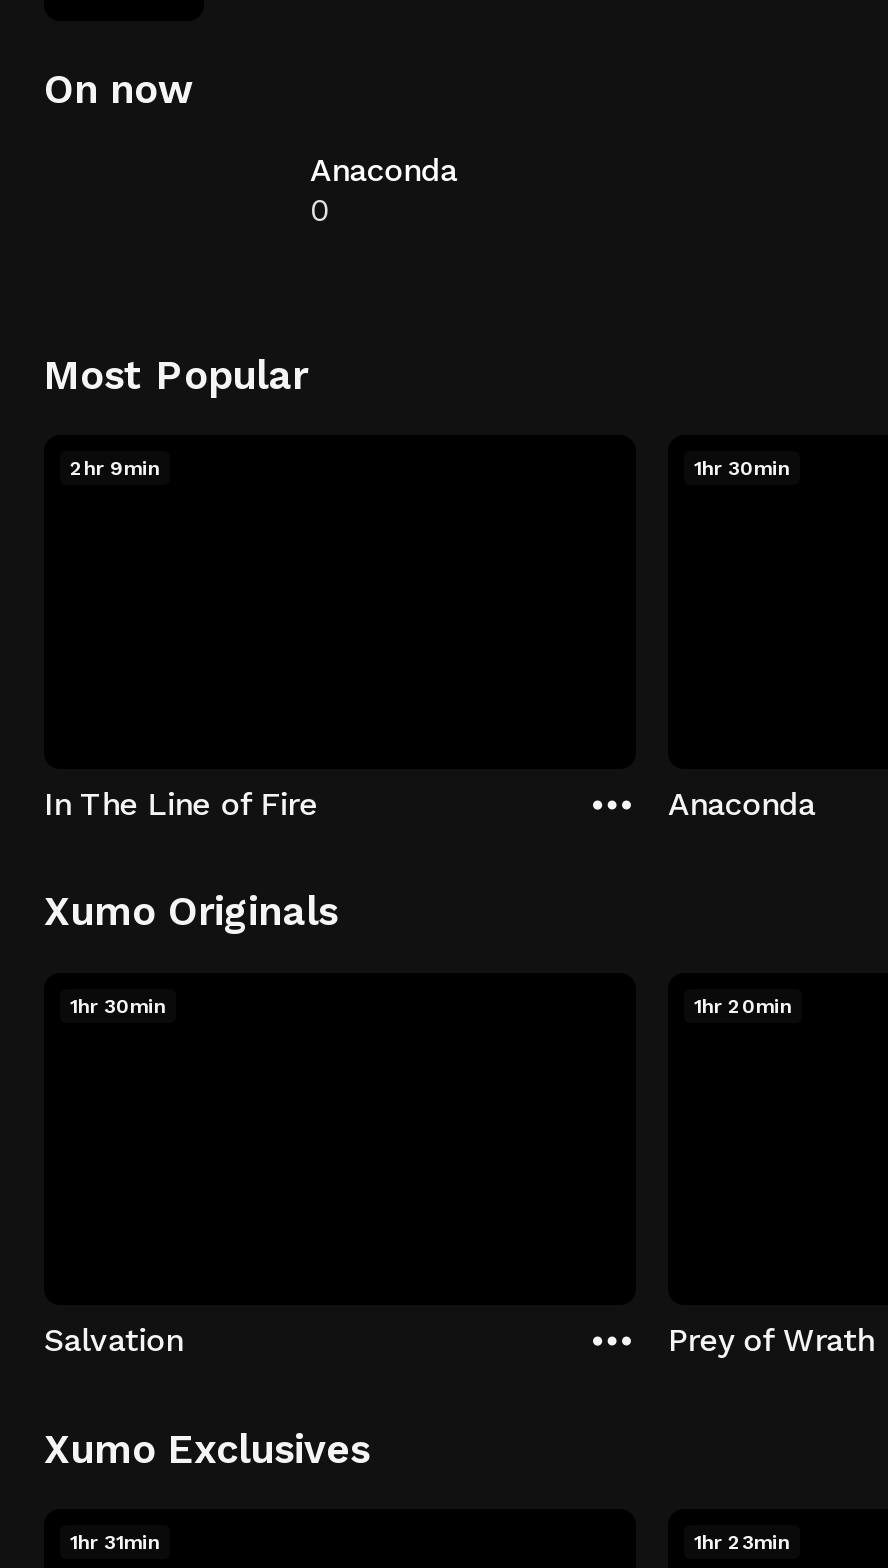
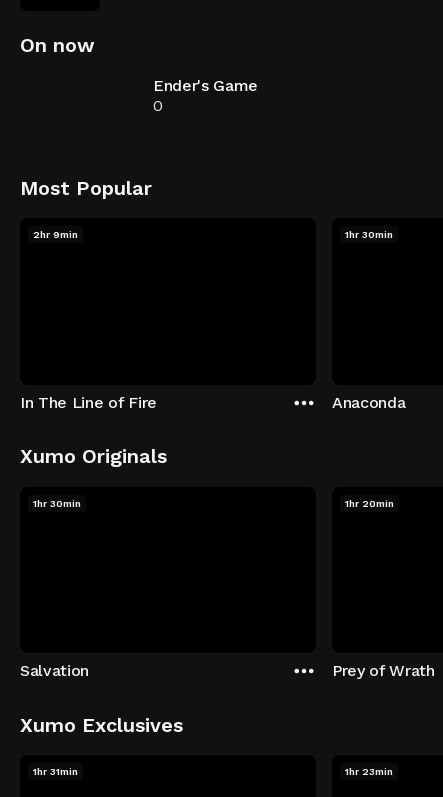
[310,151,457,189] Anaconda -> [153,76,258,95] Ender's Game

